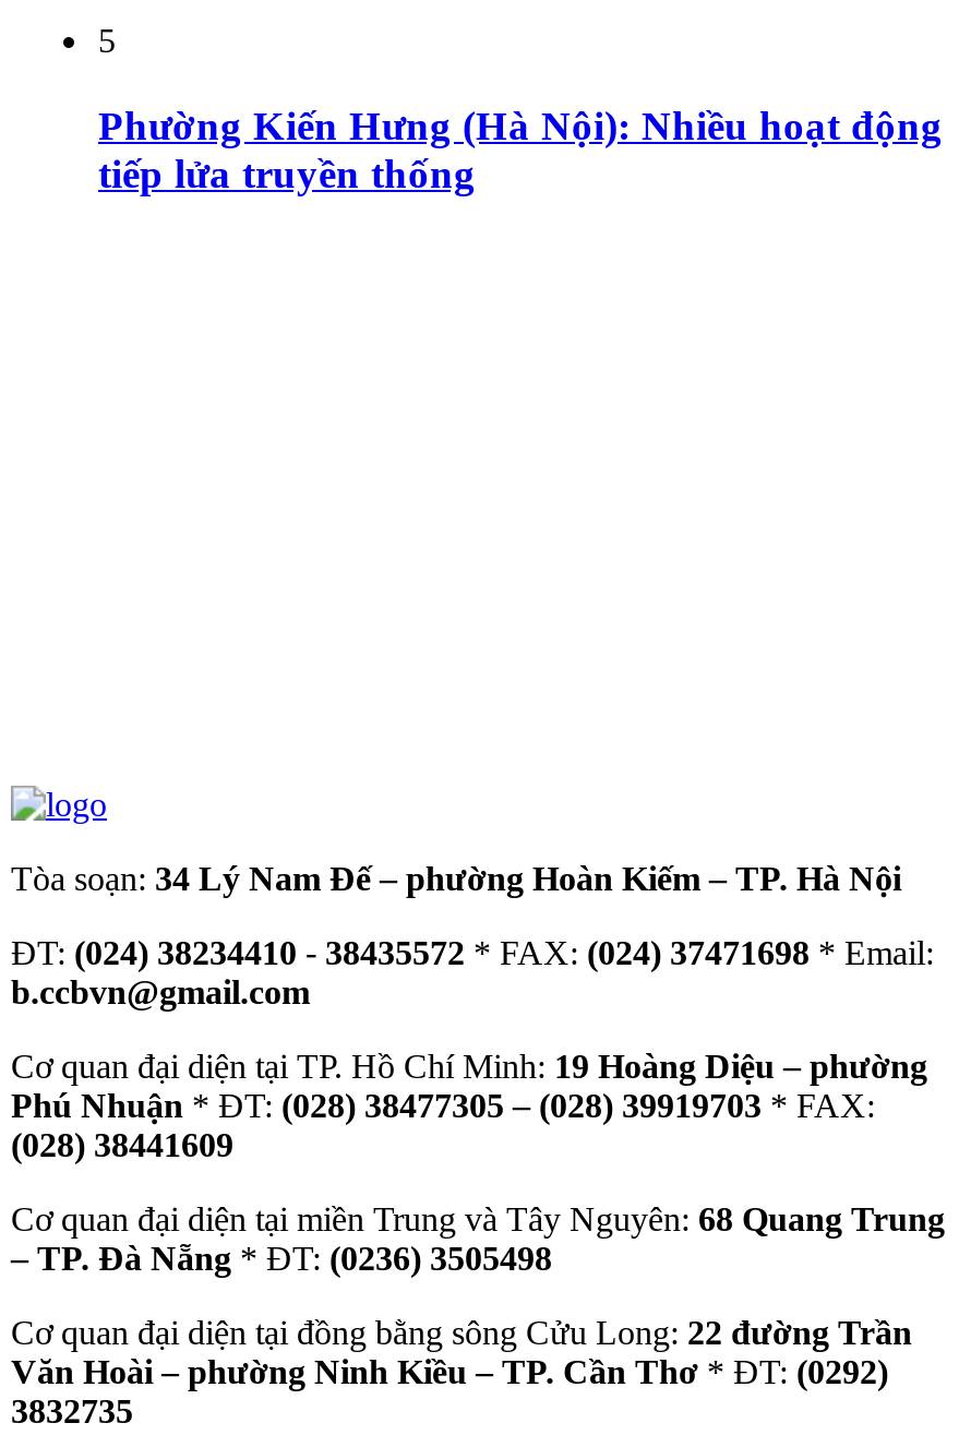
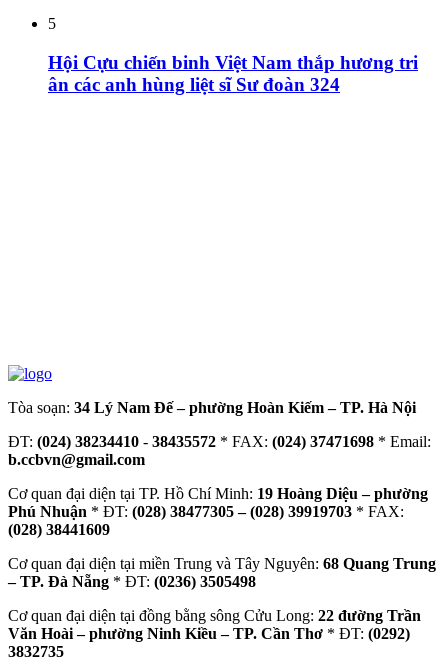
[98,102,943,196] Phường Kiến Hưng (Hà Nội): Nhiều hoạt động | tiếp lửa truyền thống -> [48,52,418,95] Hội Cựu chiến binh Việt Nam thắp hương tri | ân các anh hùng liệt sĩ Sư đoàn 324

